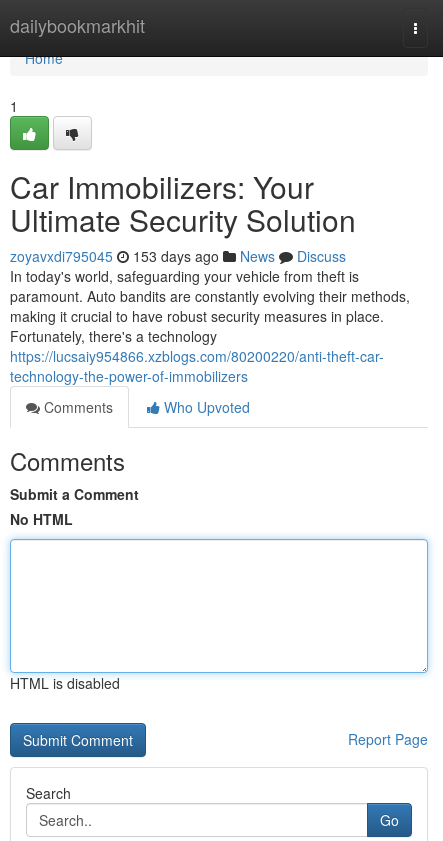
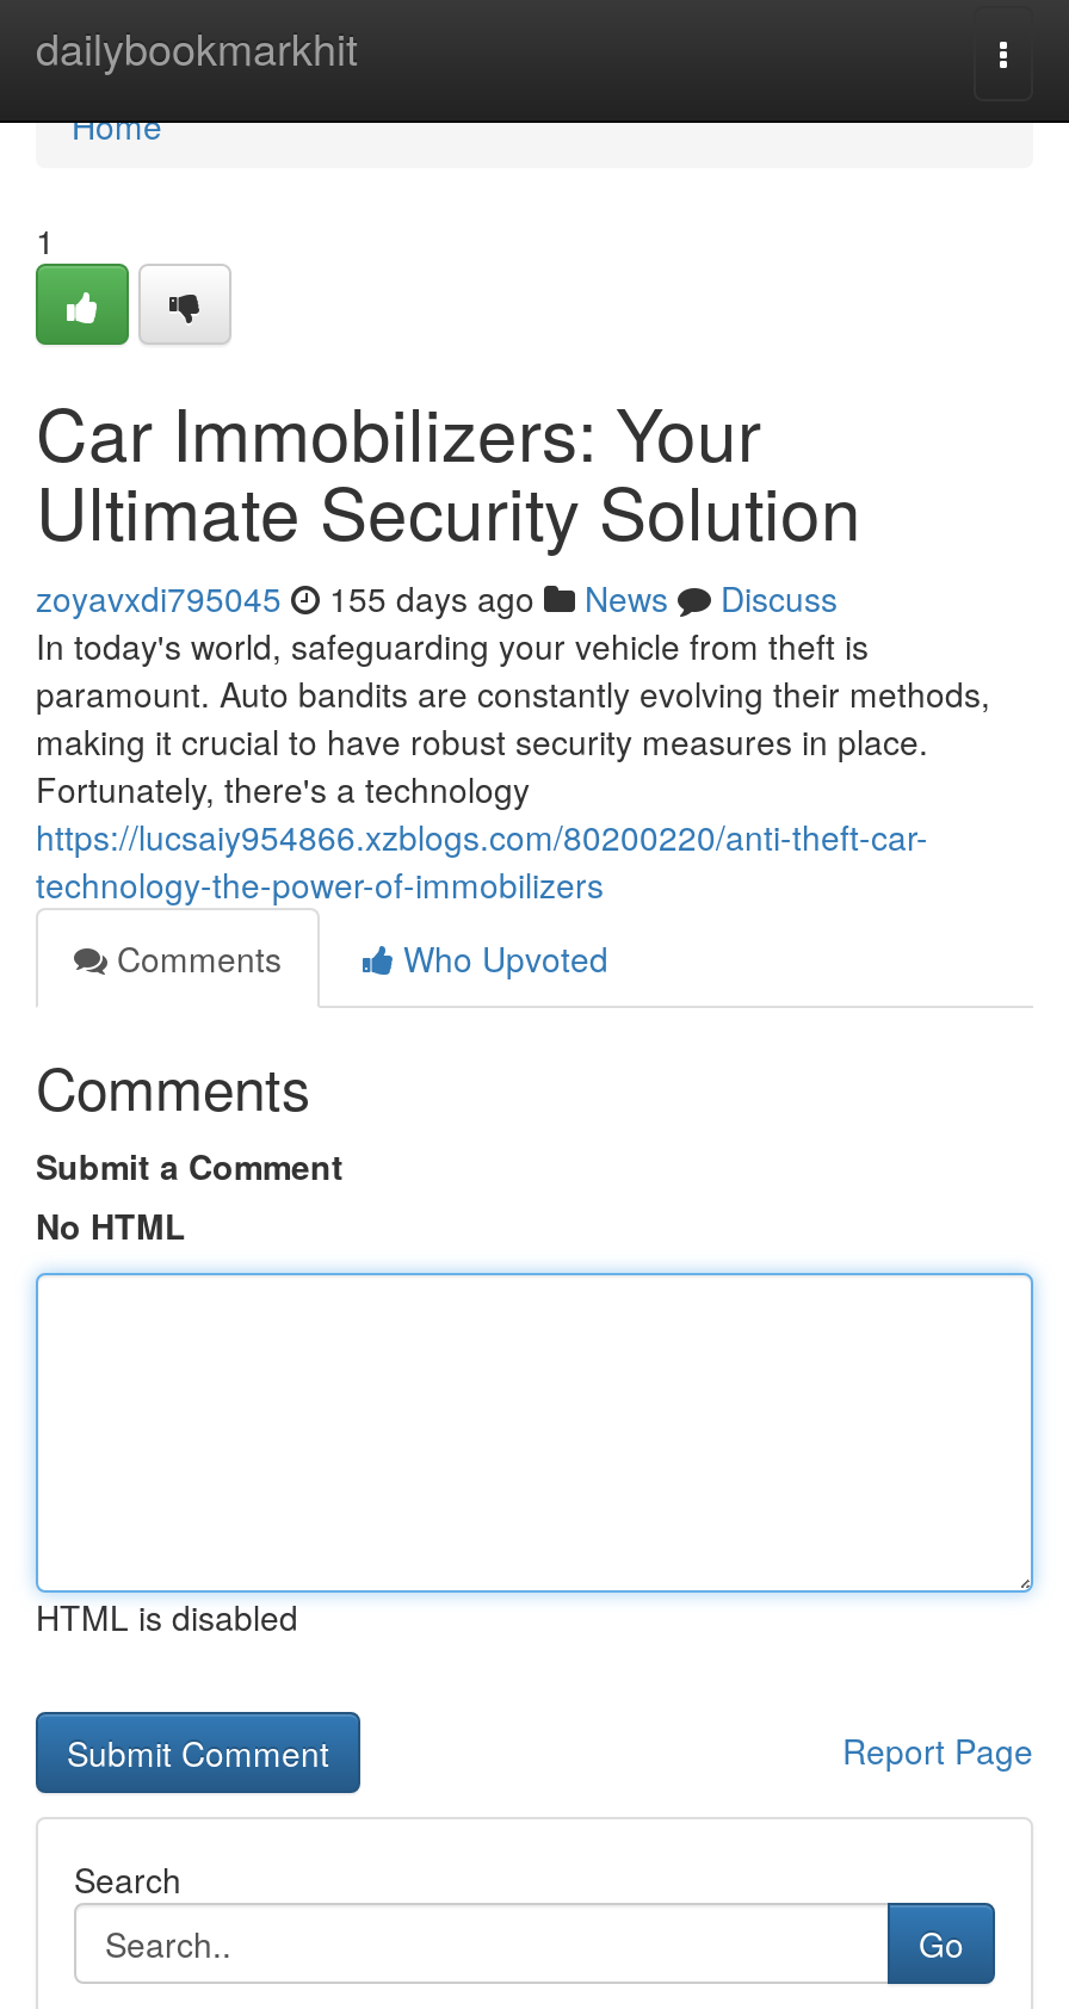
[10,246,346,266] zoyavxdi795045 153 days ago News Discuss -> [36,574,838,622] zoyavxdi795045 155 days ago News Discuss

